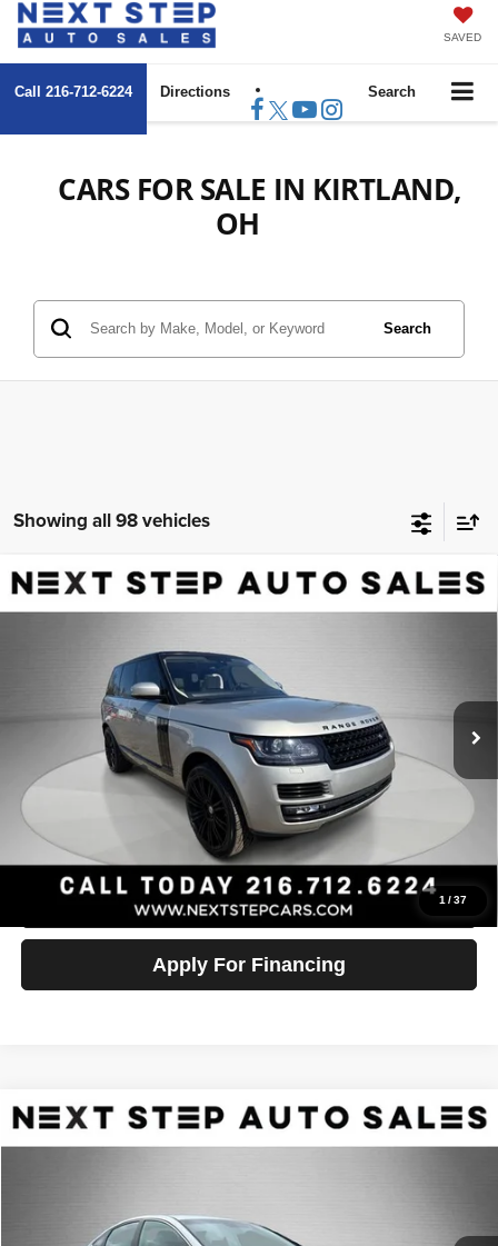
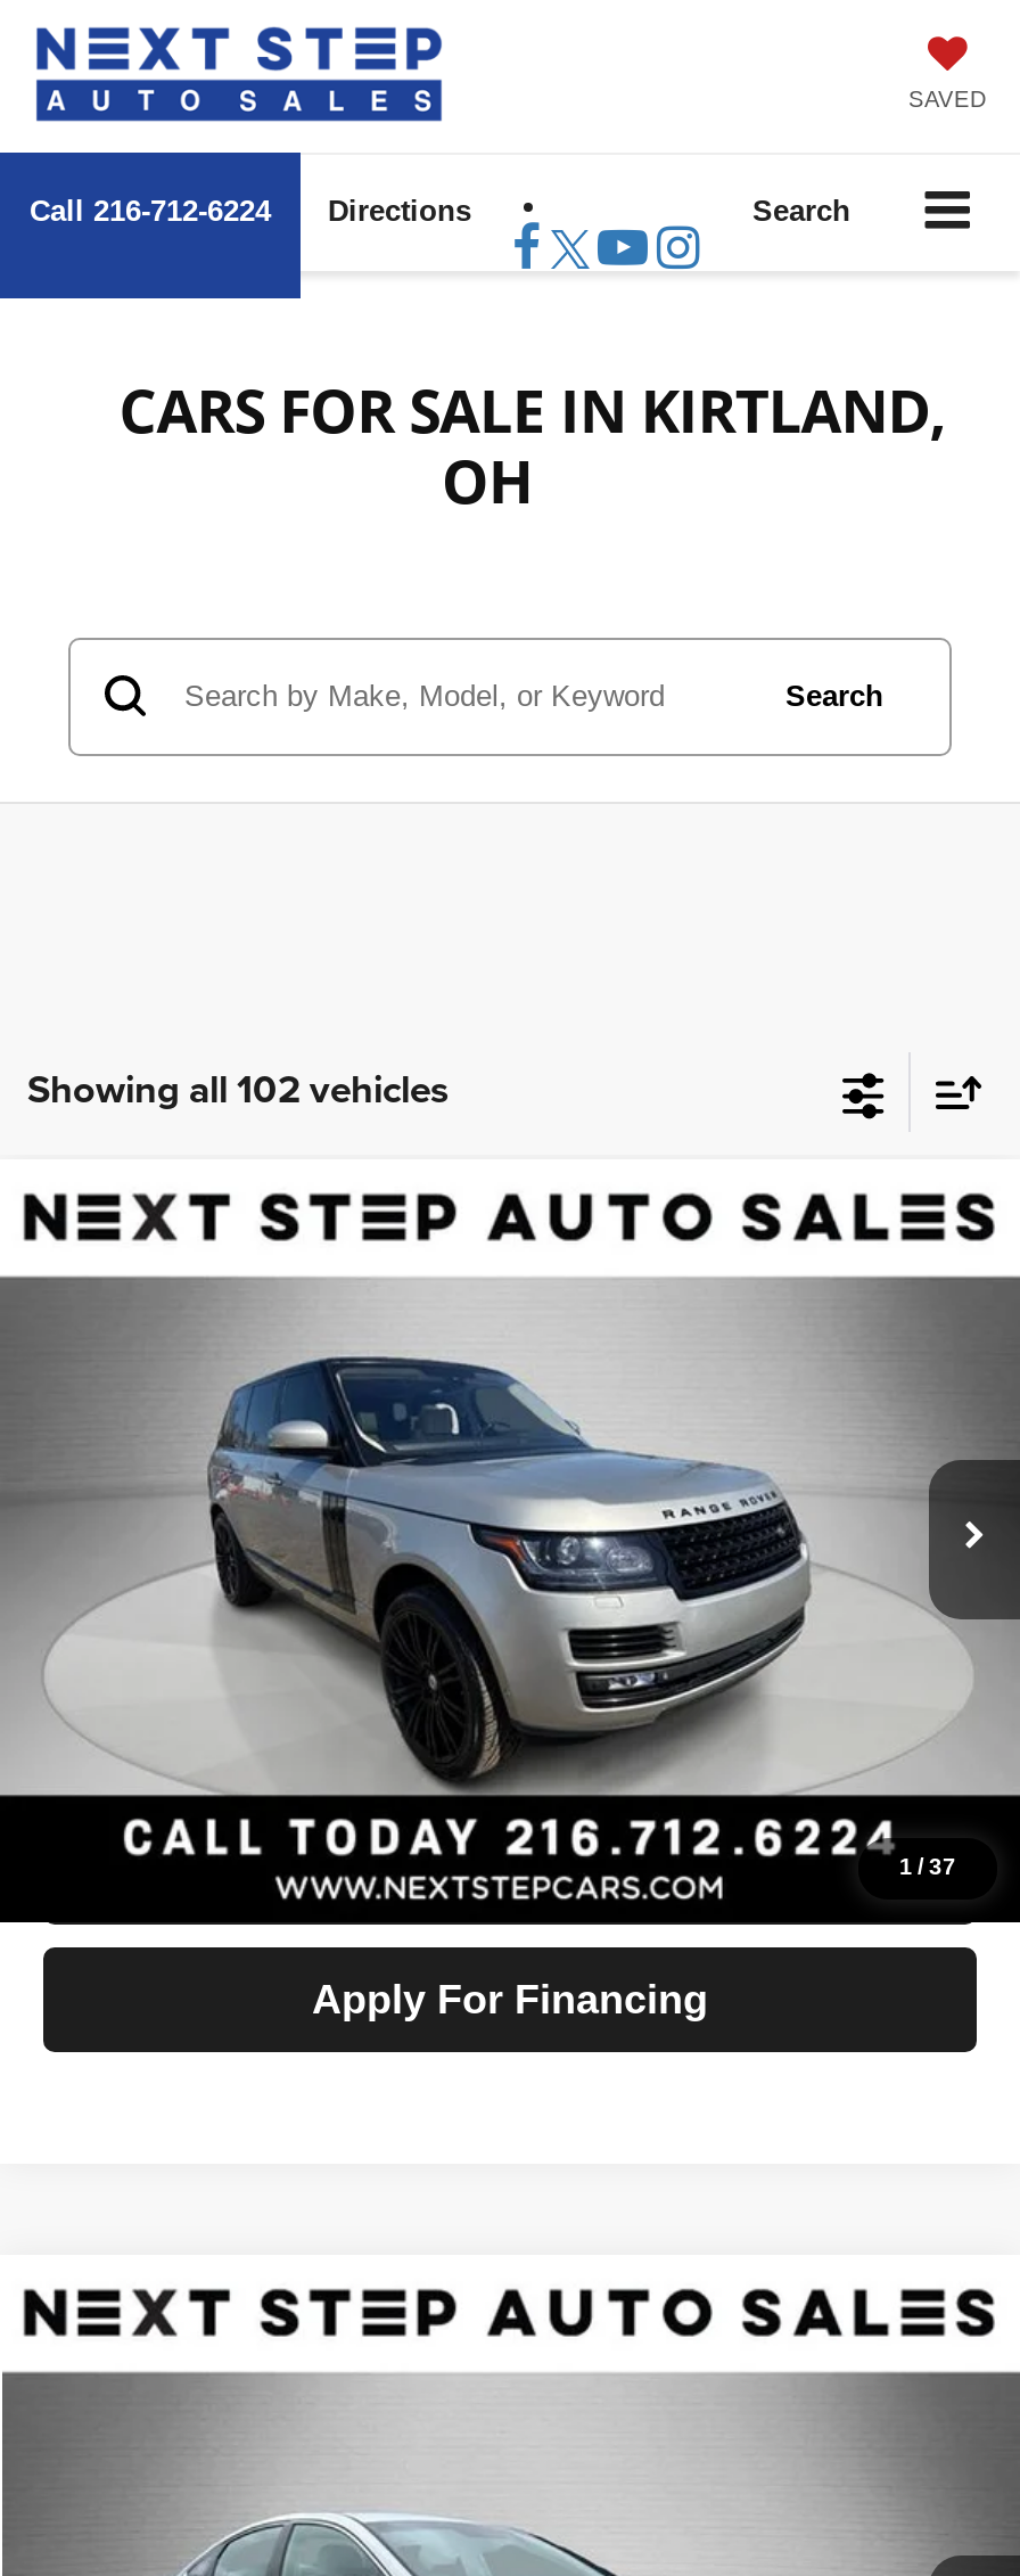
[13,507,210,534] Showing all 98 vehicles -> [27,1062,449,1116] Showing all 102 vehicles

